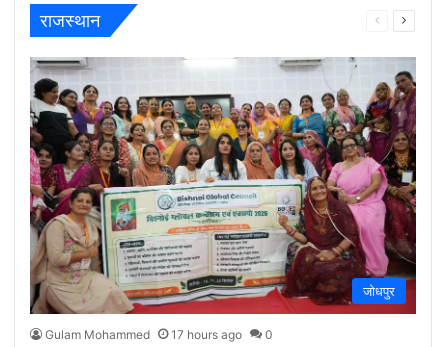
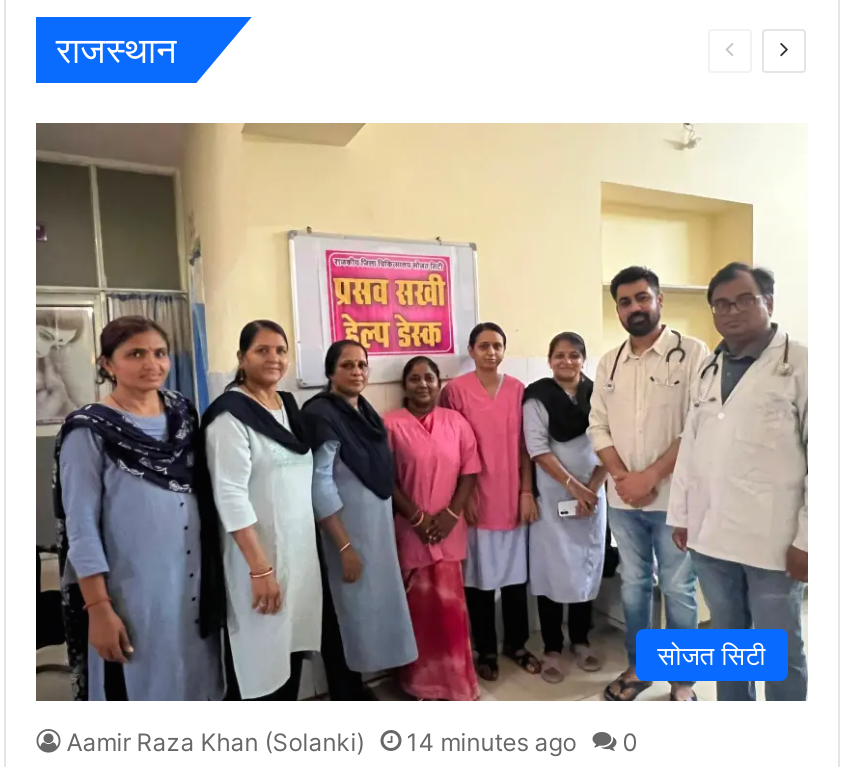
[29,57,417,315] [image] | जोधपुर -> [34,121,810,703] [image] | सोजत सिटी
[45,327,242,342] Gulam Mohammed | 17 hours ago -> [67,727,577,757] Aamir Raza Khan (Solanki) | 14 minutes ago

